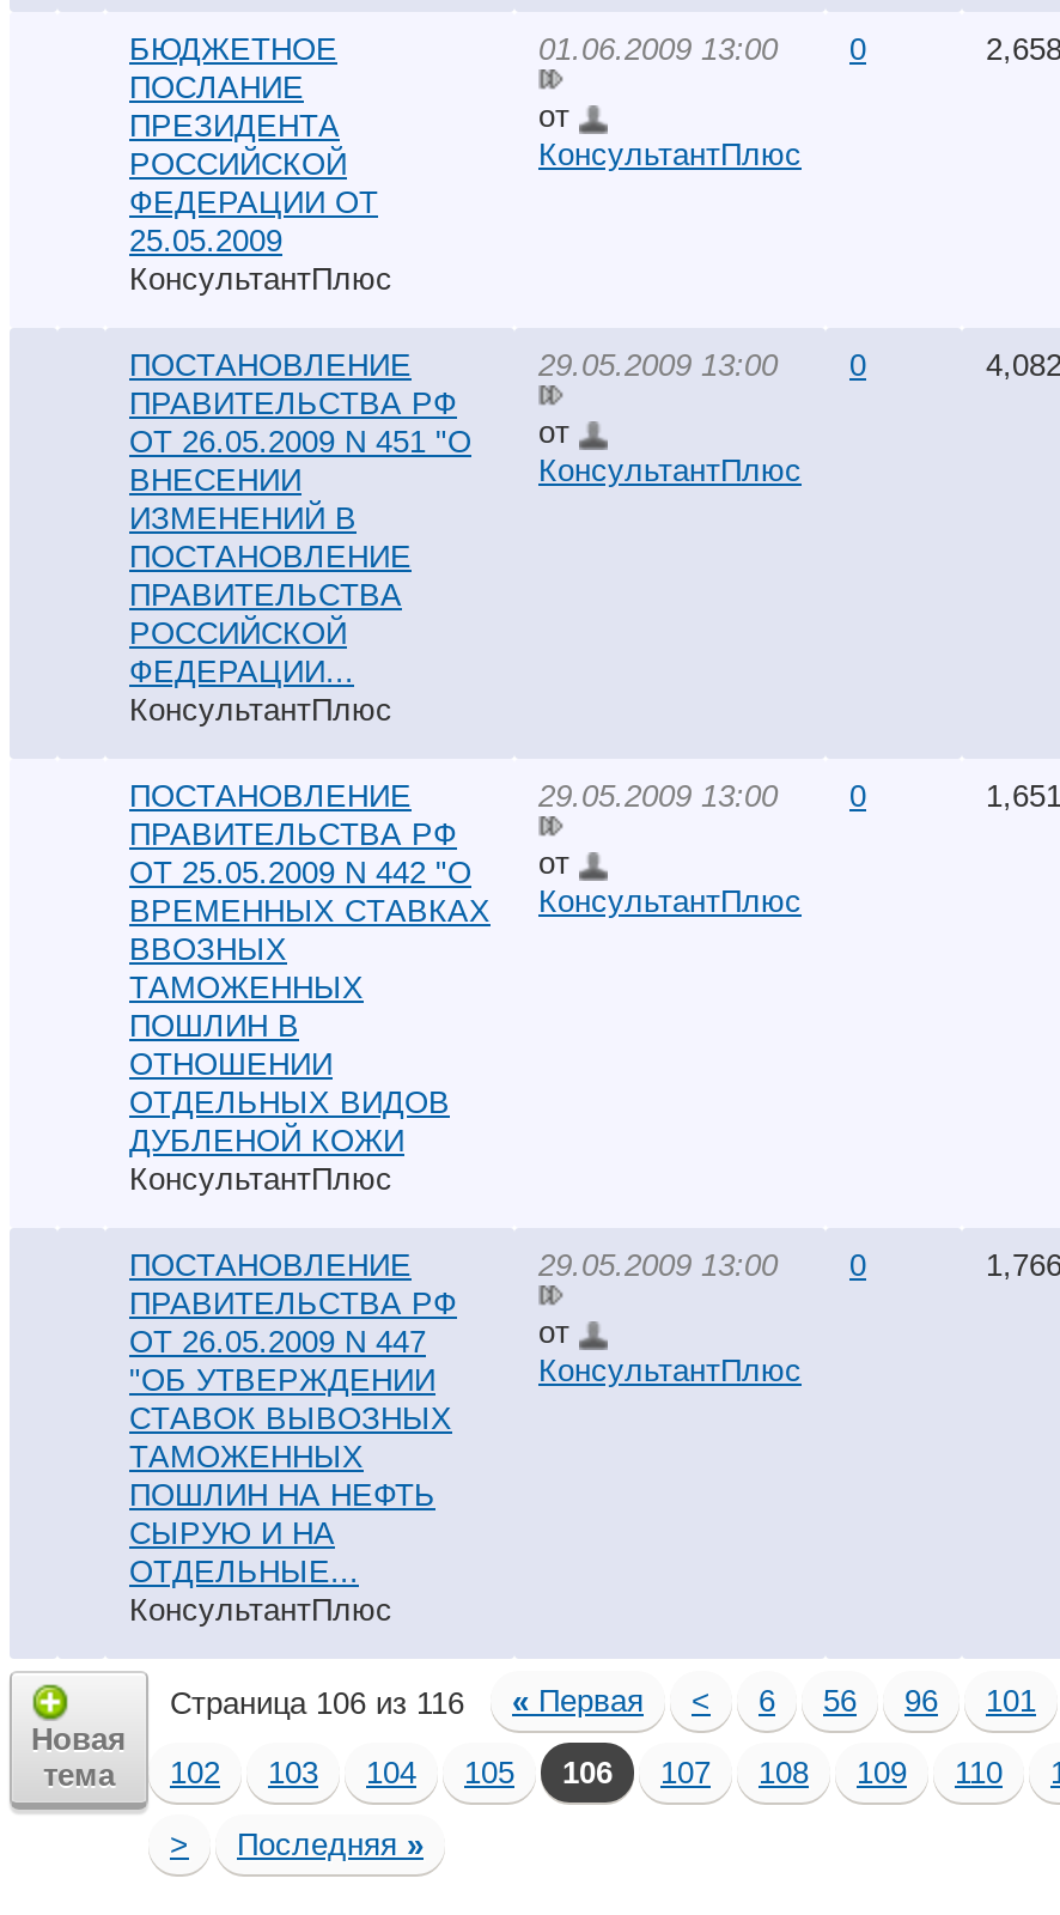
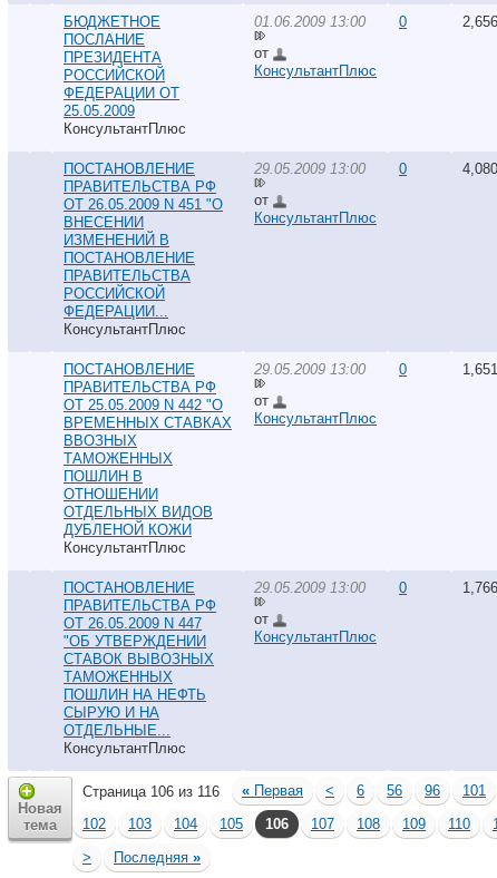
[986,31,1060,67] 2,658 -> [462,13,497,30] 2,656
[986,347,1060,383] 4,082 -> [462,160,497,177] 4,080

